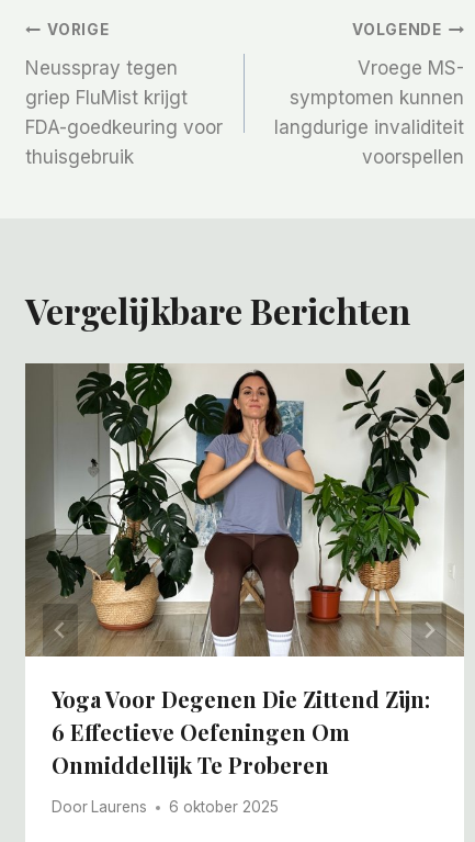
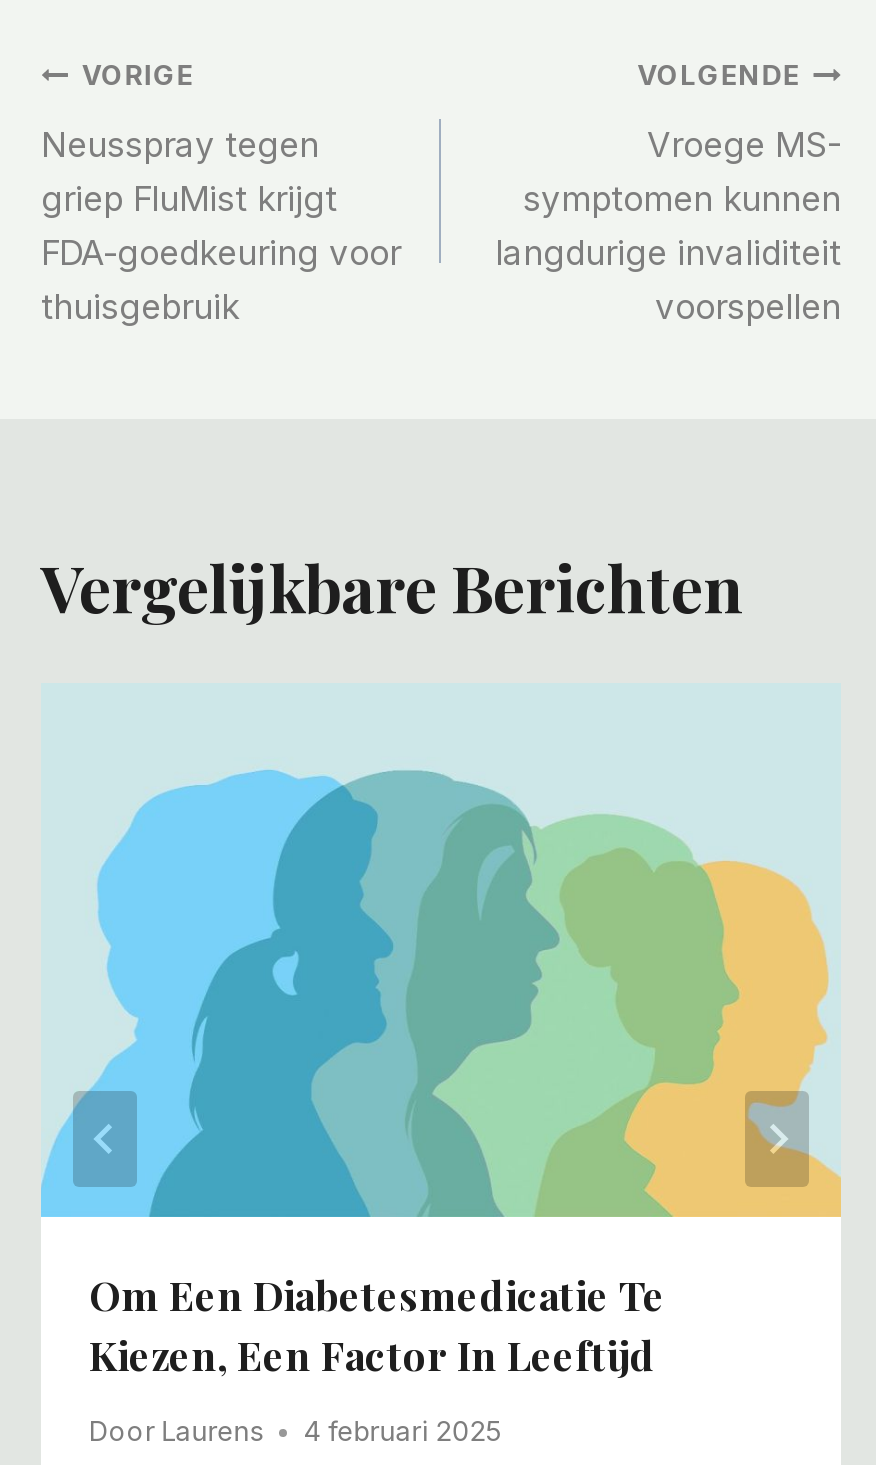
[24,362,465,779] [image] | Yoga Voor Degenen Die Zittend Zijn: | 6 Effectieve Oefeningen Om | Onmiddellijk Te Proberen -> [39,683,843,1380] [image] | Om Een diabetesmedicatie Te | Kiezen, Een Factor In Leeftijd
[52,798,279,816] Door Laurens 6 oktober 2025 -> [89,1415,501,1447] Door Laurens 4 februari 2025

